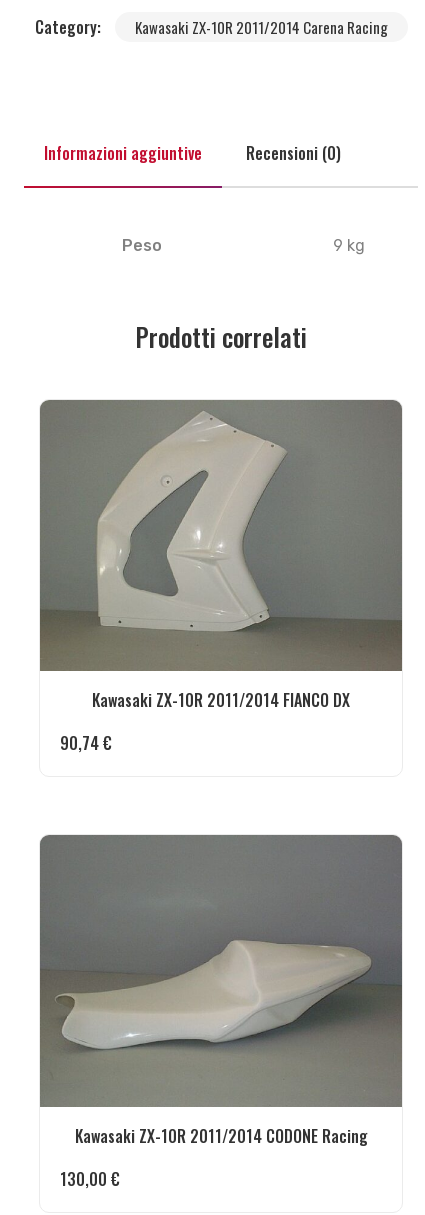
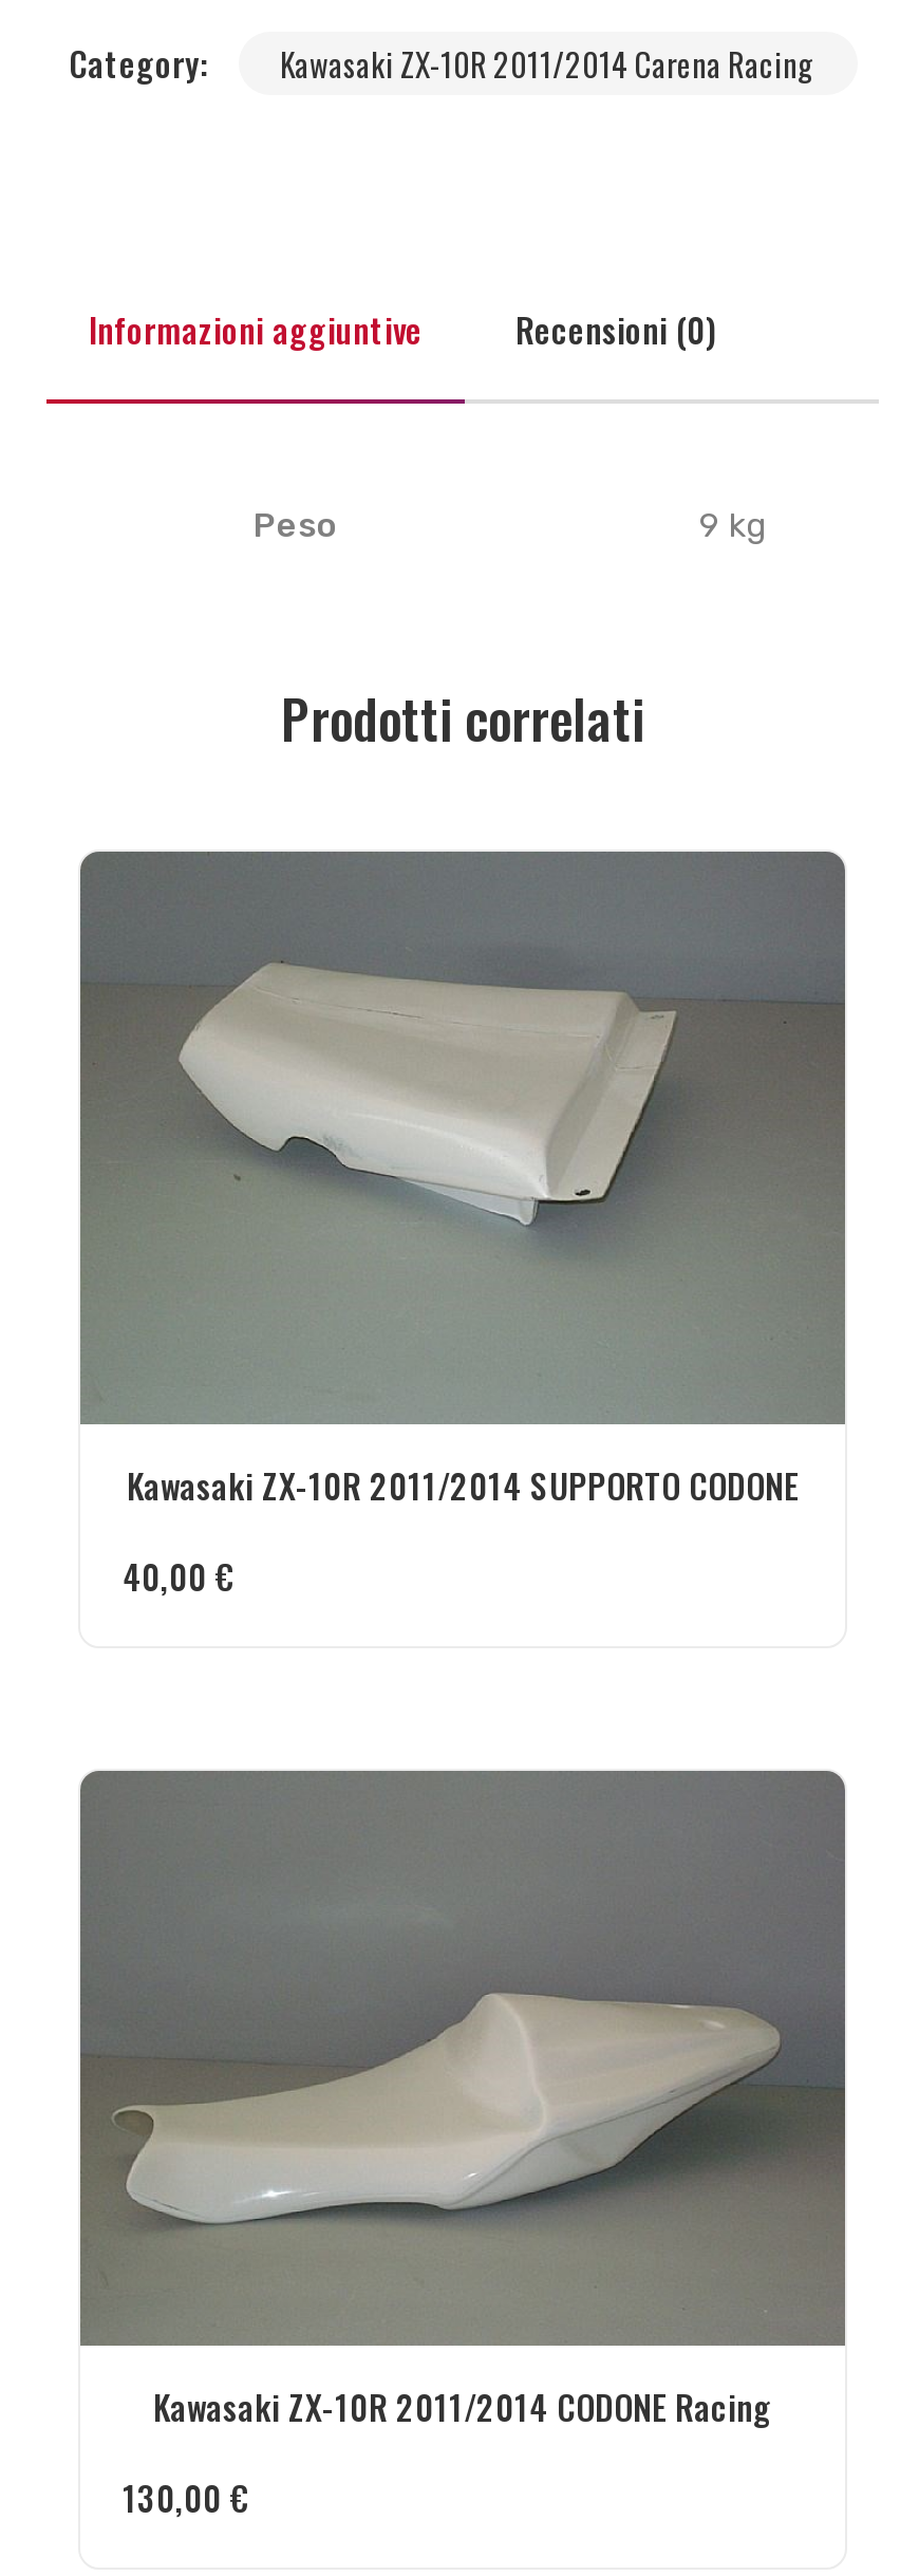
[41,410,401,712] [image] | Kawasaki ZX-10R 2011/2014 FIANCO DX -> [80,860,845,1511] [image] | Kawasaki ZX-10R 2011/2014 SUPPORTO CODONE
[60,731,112,755] 90,74 € -> [123,1551,235,1602] 40,00 €

